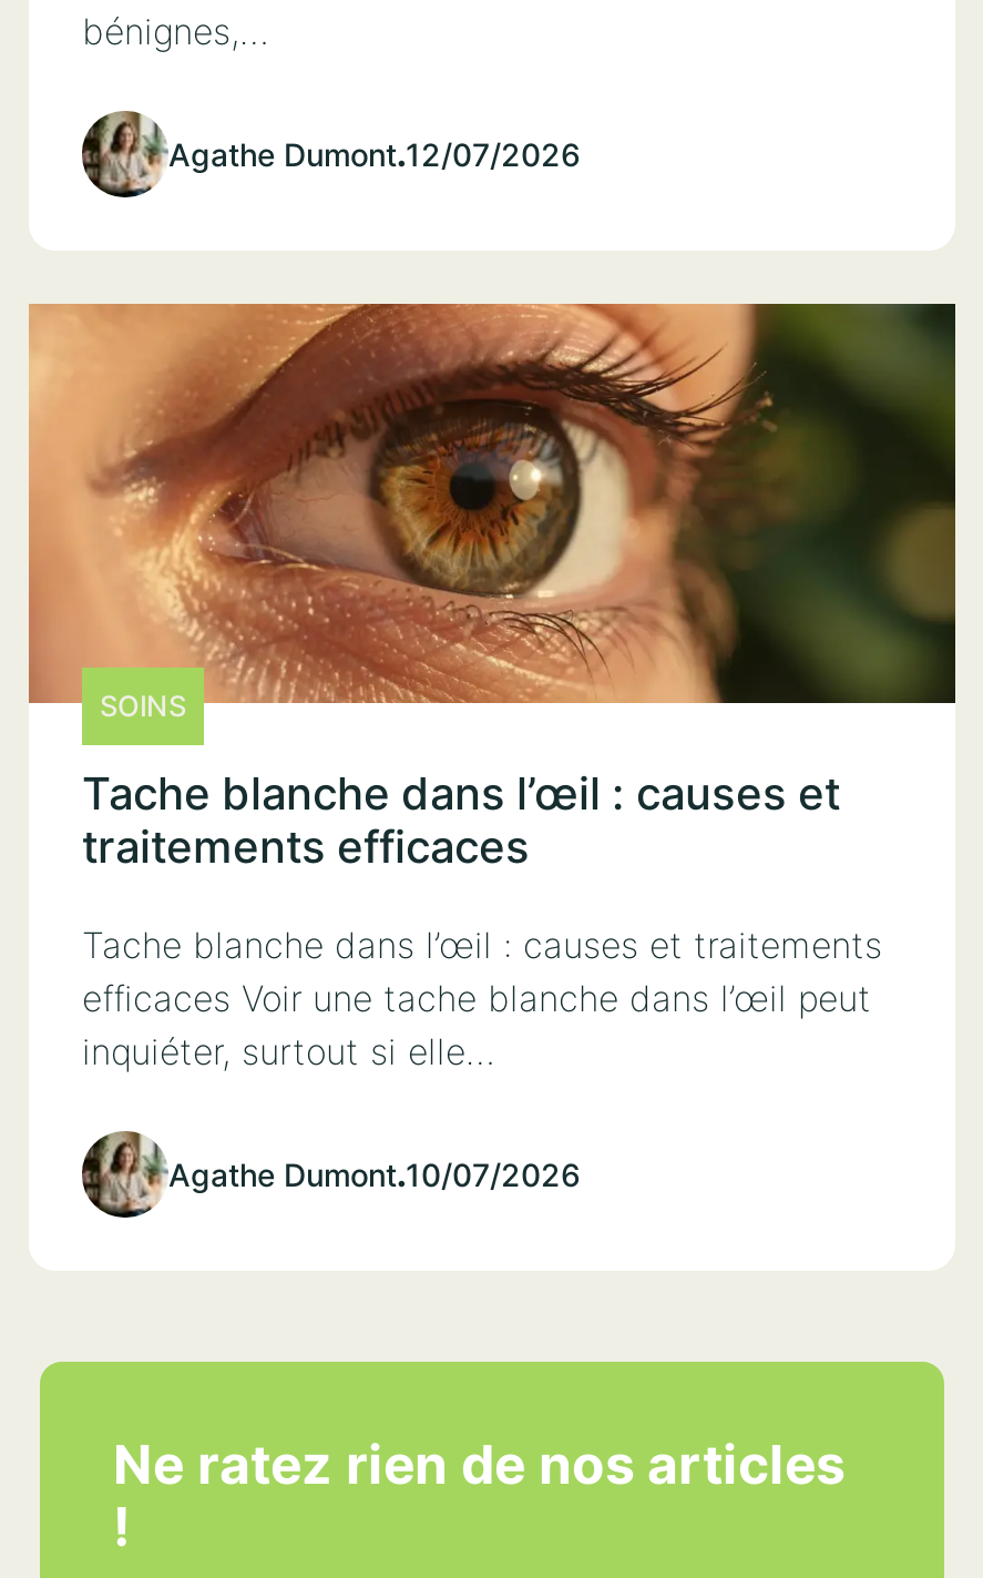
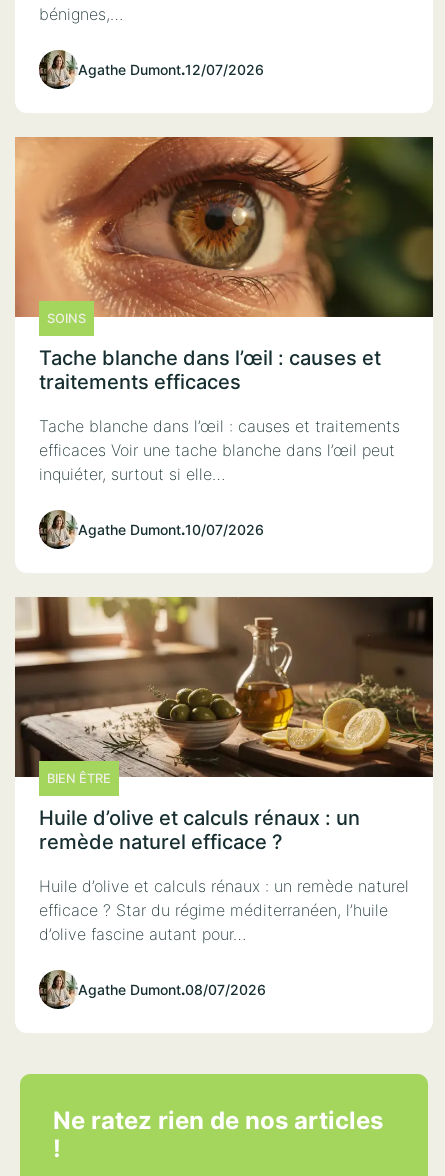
none -> [14,596,434,997] [image] | BIEN ÊTRE | Huile d’olive et calculs rénaux : un | remède naturel efficace ? | Huile d’olive et calculs rénaux : un remède naturel | efficace ? Star du régime méditerranéen, l’huile | d’olive fascine autant pour… | Agathe Dumont.08/07/2026

